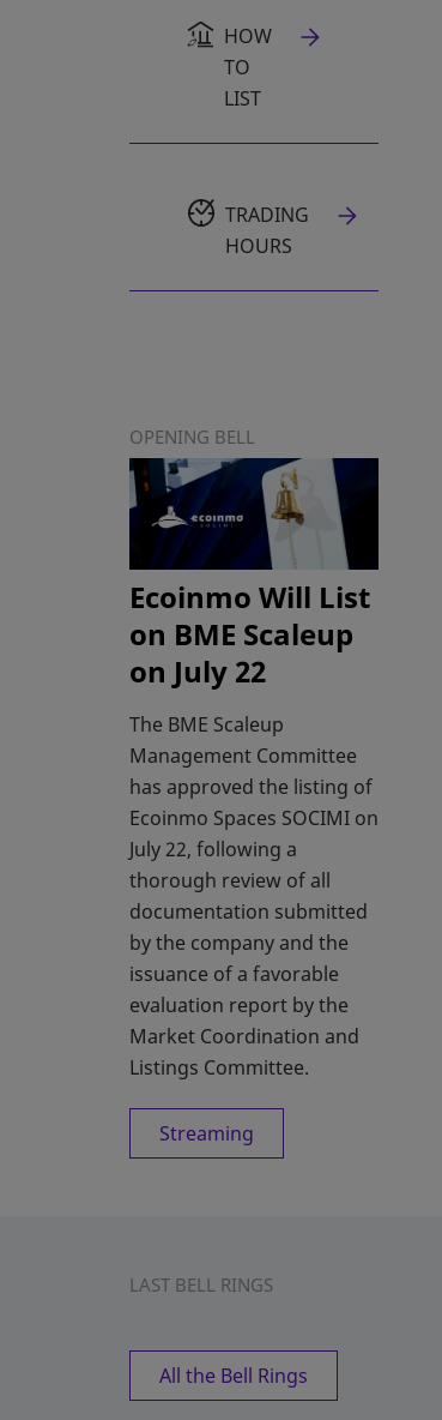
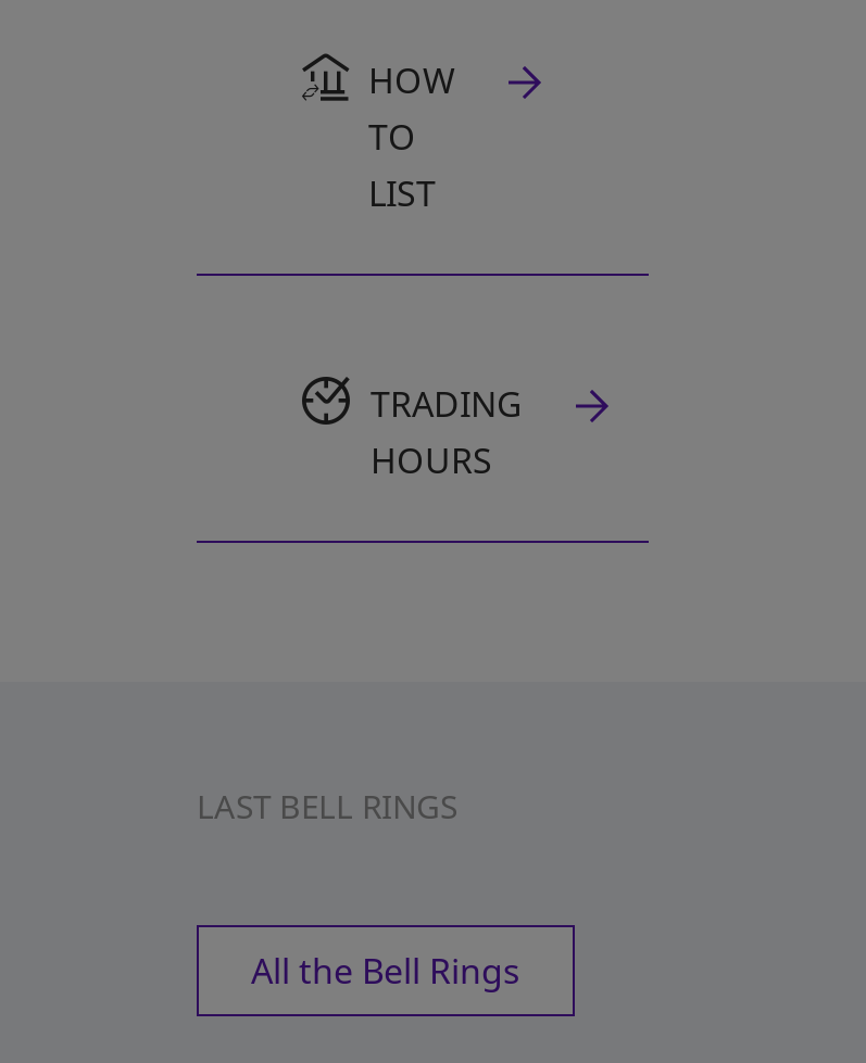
[129,425,255,449] OPENING BELL -> none
[128,457,380,1147] [image] | Ecoinmo Will List | on BME Scaleup | on July 22 | The BME Scaleup | Management Committee | has approved the listing of | Ecoinmo Spaces SOCIMI on | July 22, following a | thorough review of all | documentation submitted | by the company and the | issuance of a favorable | evaluation report by the | Market Coordination and | Listings Committee. | Streaming -> none

